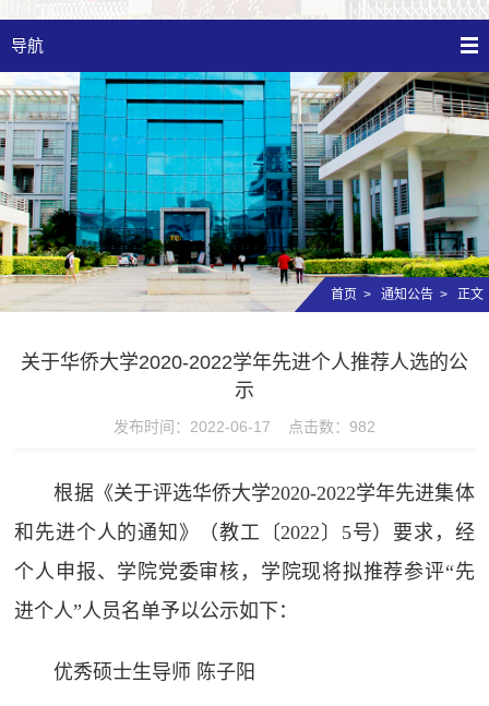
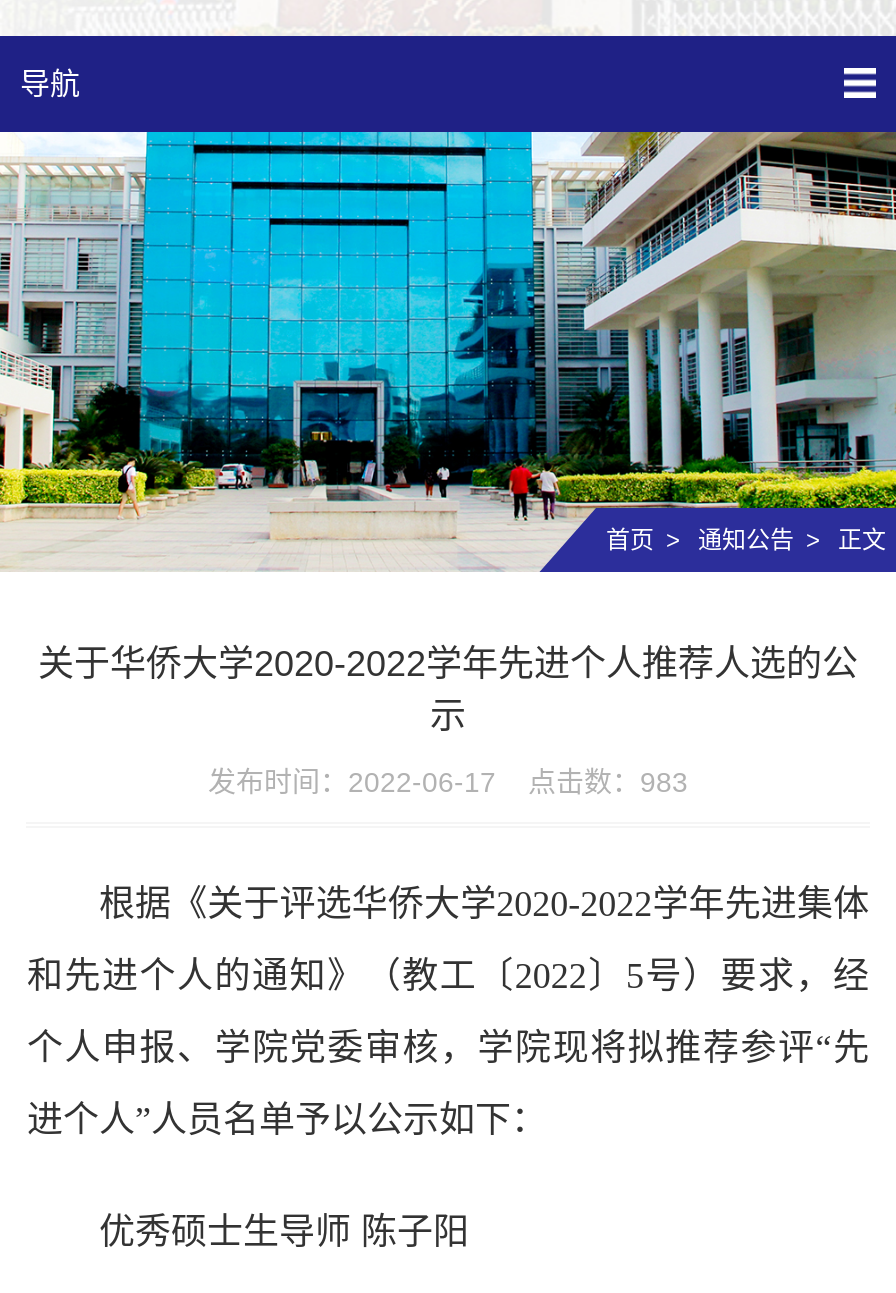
[114,417,375,435] 发布时间：2022-06-17 点击数：982 -> [208,765,688,797] 发布时间：2022-06-17 点击数：983

